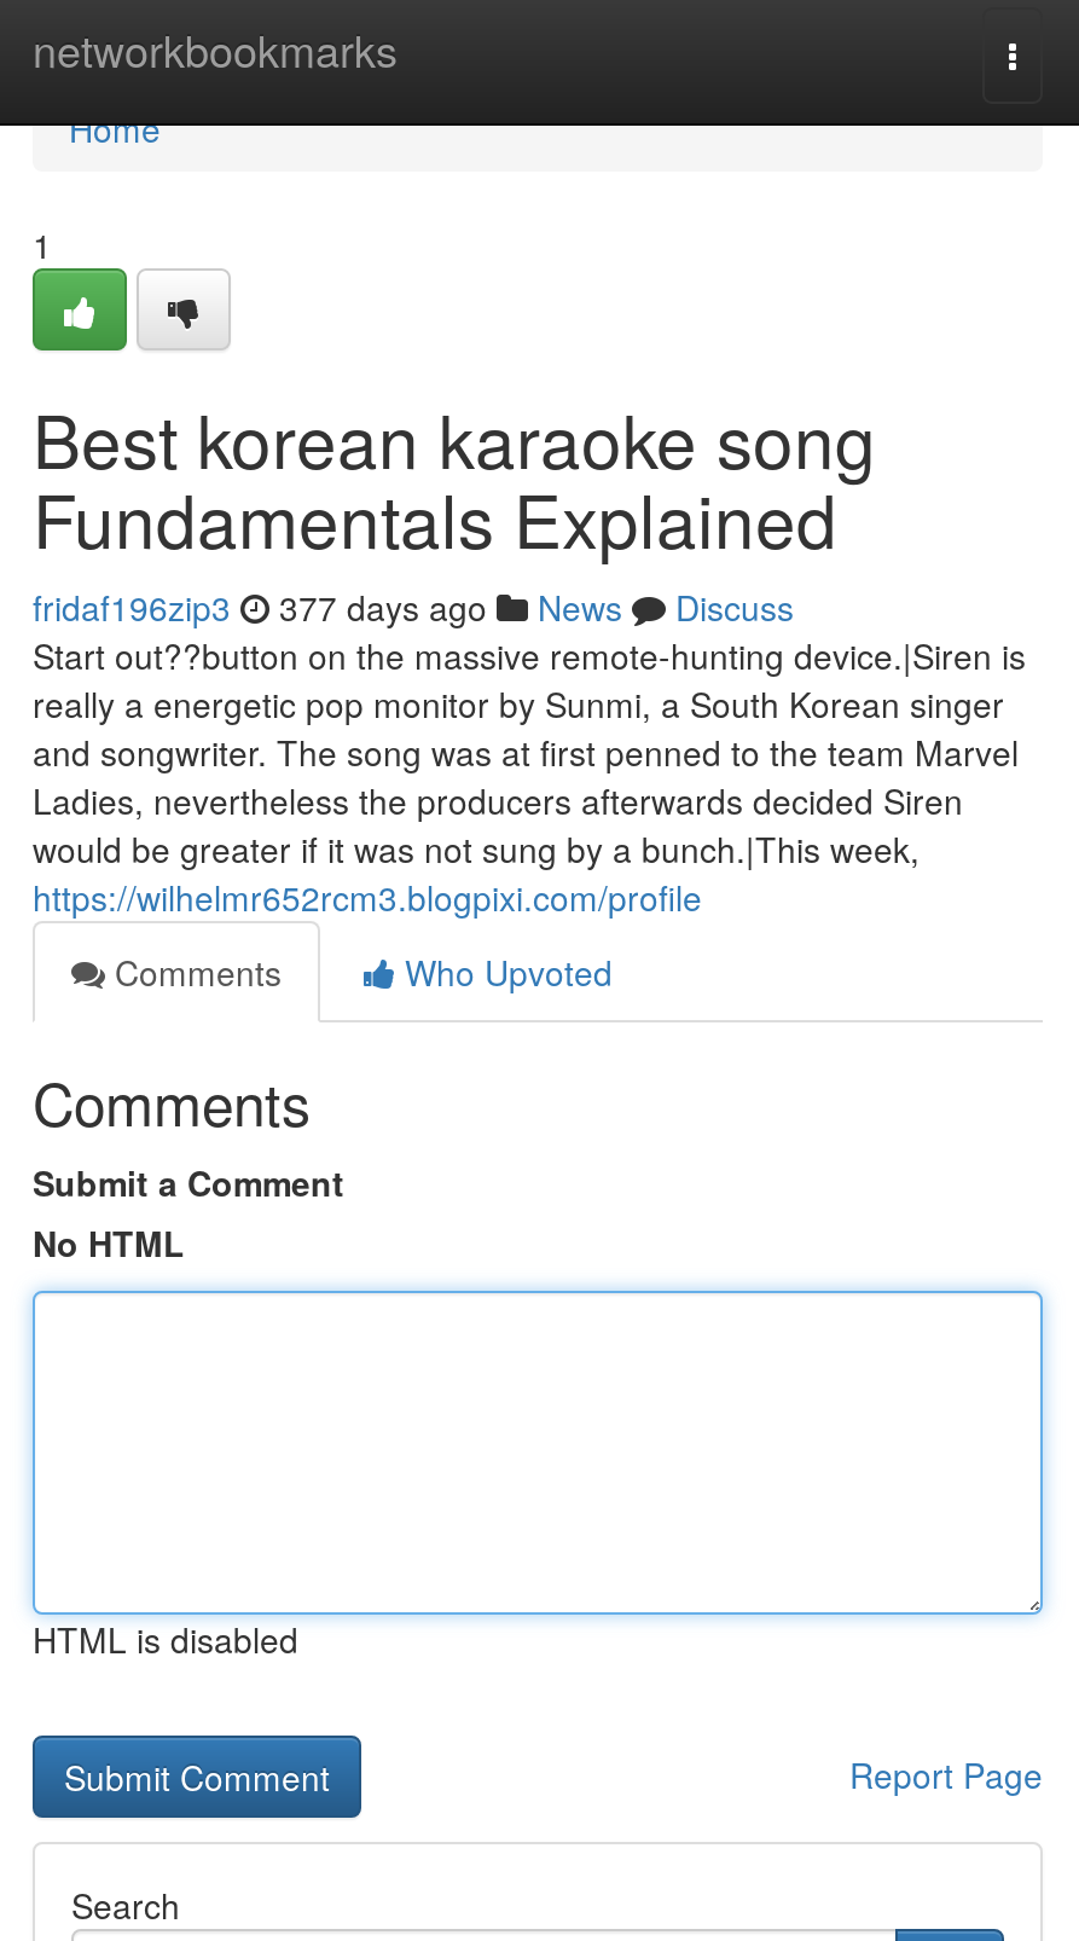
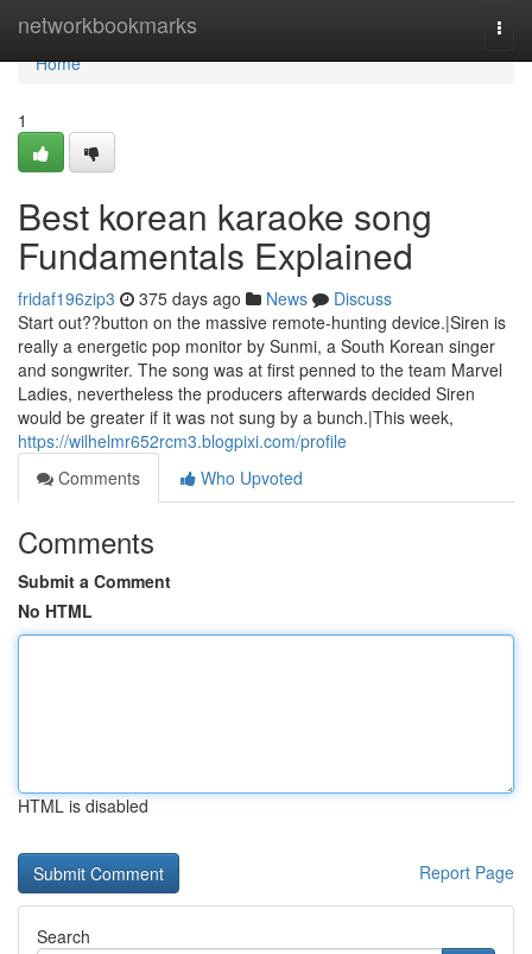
[33,583,794,631] fridaf196zip3 377 days ago News Discuss -> [18,286,392,310] fridaf196zip3 375 days ago News Discuss

